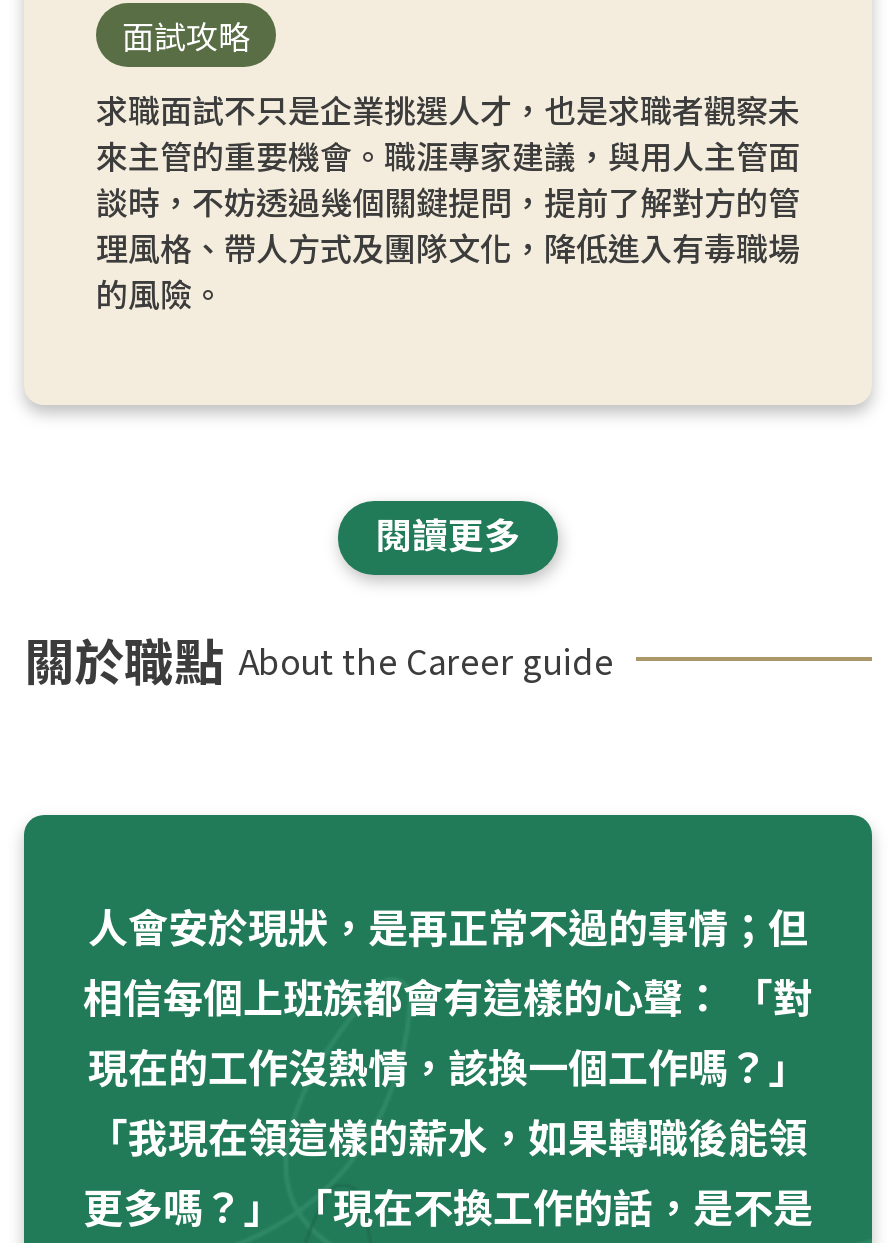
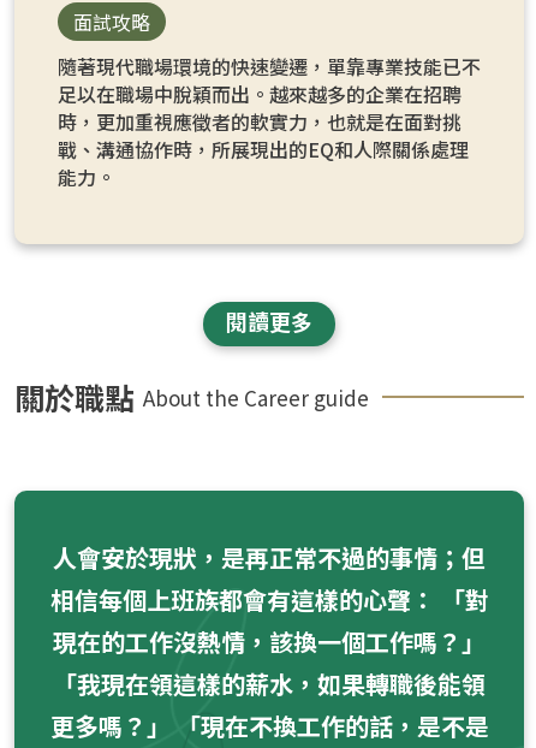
[96,85,800,317] 求職面試不只是企業挑選人才，也是求職者觀察未 | 來主管的重要機會。職涯專家建議，與用人主管面 | 談時，不妨透過幾個關鍵提問，提前了解對方的管 | 理風格、帶人方式及團隊文化，降低進入有毒職場 | 的風險。 -> [58,52,481,191] 隨著現代職場環境的快速變遷，單靠專業技能已不 | 足以在職場中脫穎而出。越來越多的企業在招聘 | 時，更加重視應徵者的軟實力，也就是在面對挑 | 戰、溝通協作時，所展現出的EQ和人際關係處理 | 能力。

